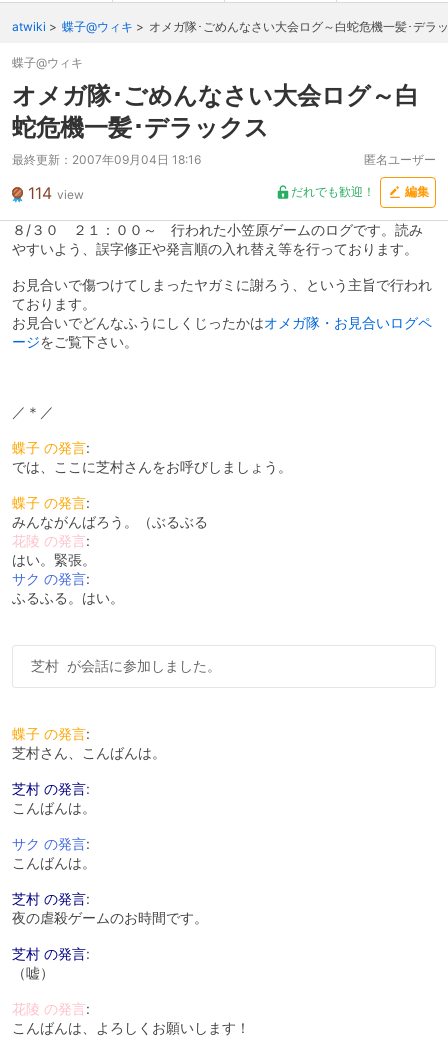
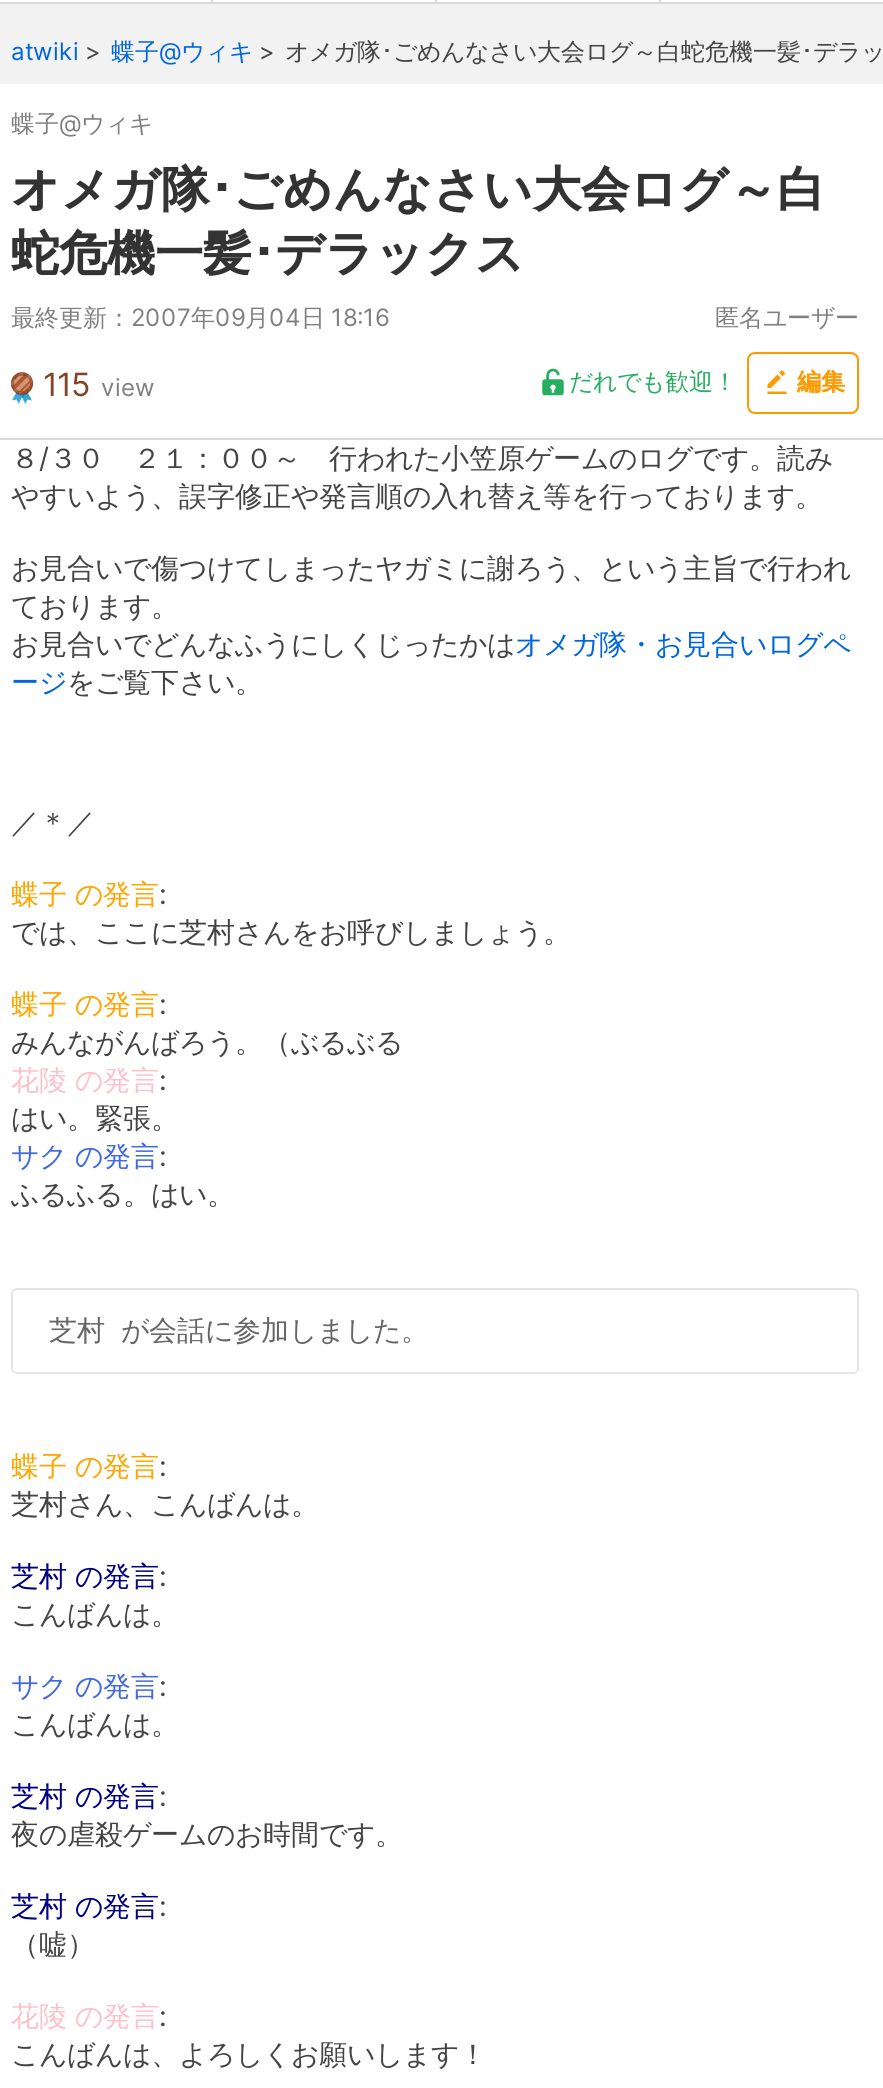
[28,182,84,202] 114 view -> [43,363,155,403] 115 view

